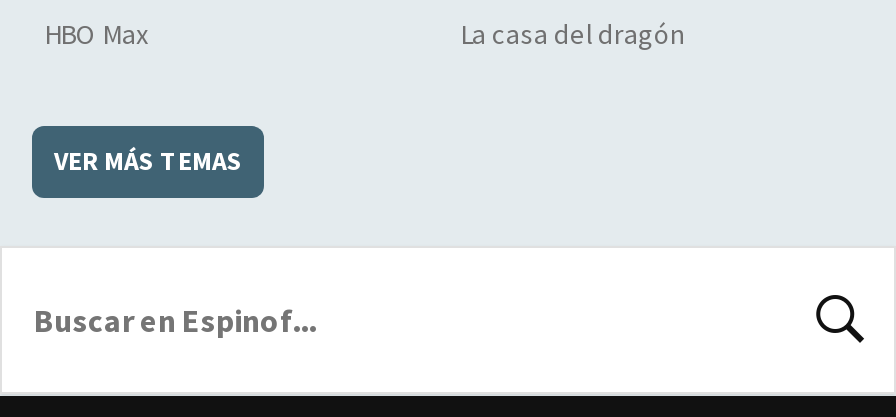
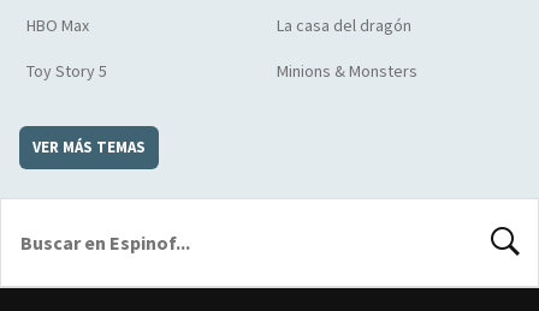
none -> [26,60,417,81] Toy Story 5 | Minions & Monsters

